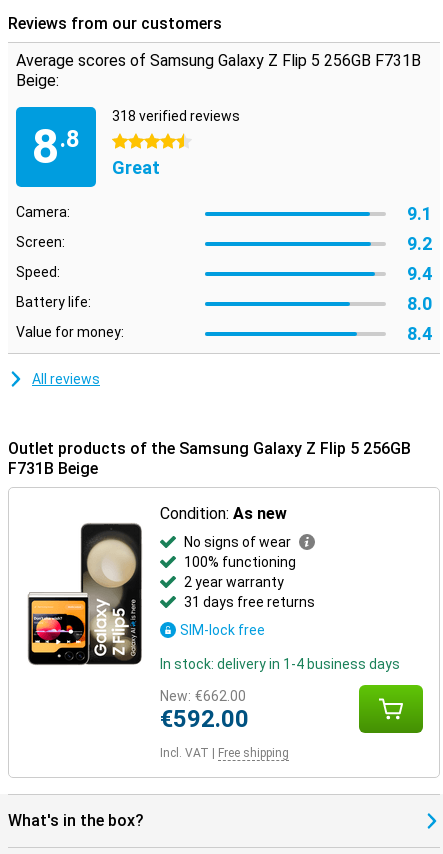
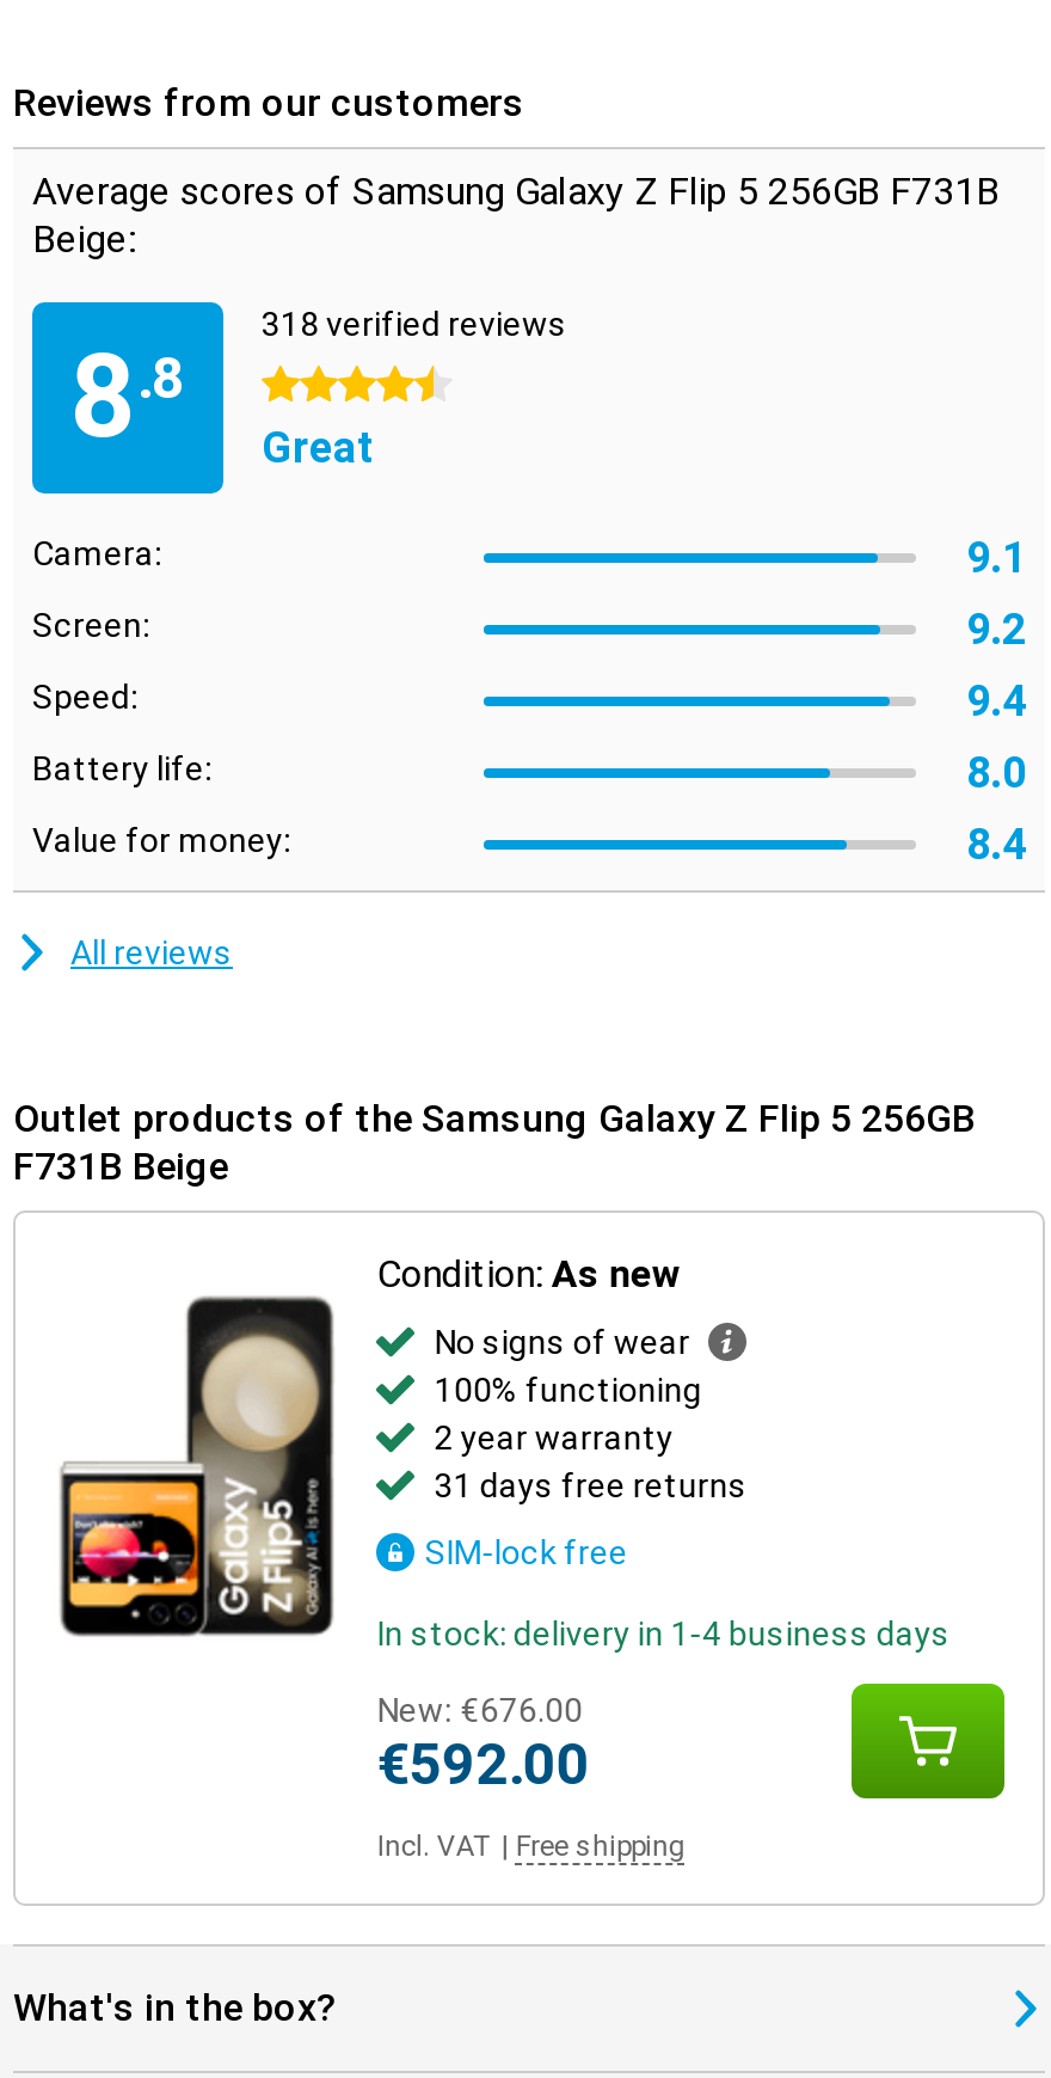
[160,688,246,704] New: €662.00 -> [377,1691,583,1729] New: €676.00

